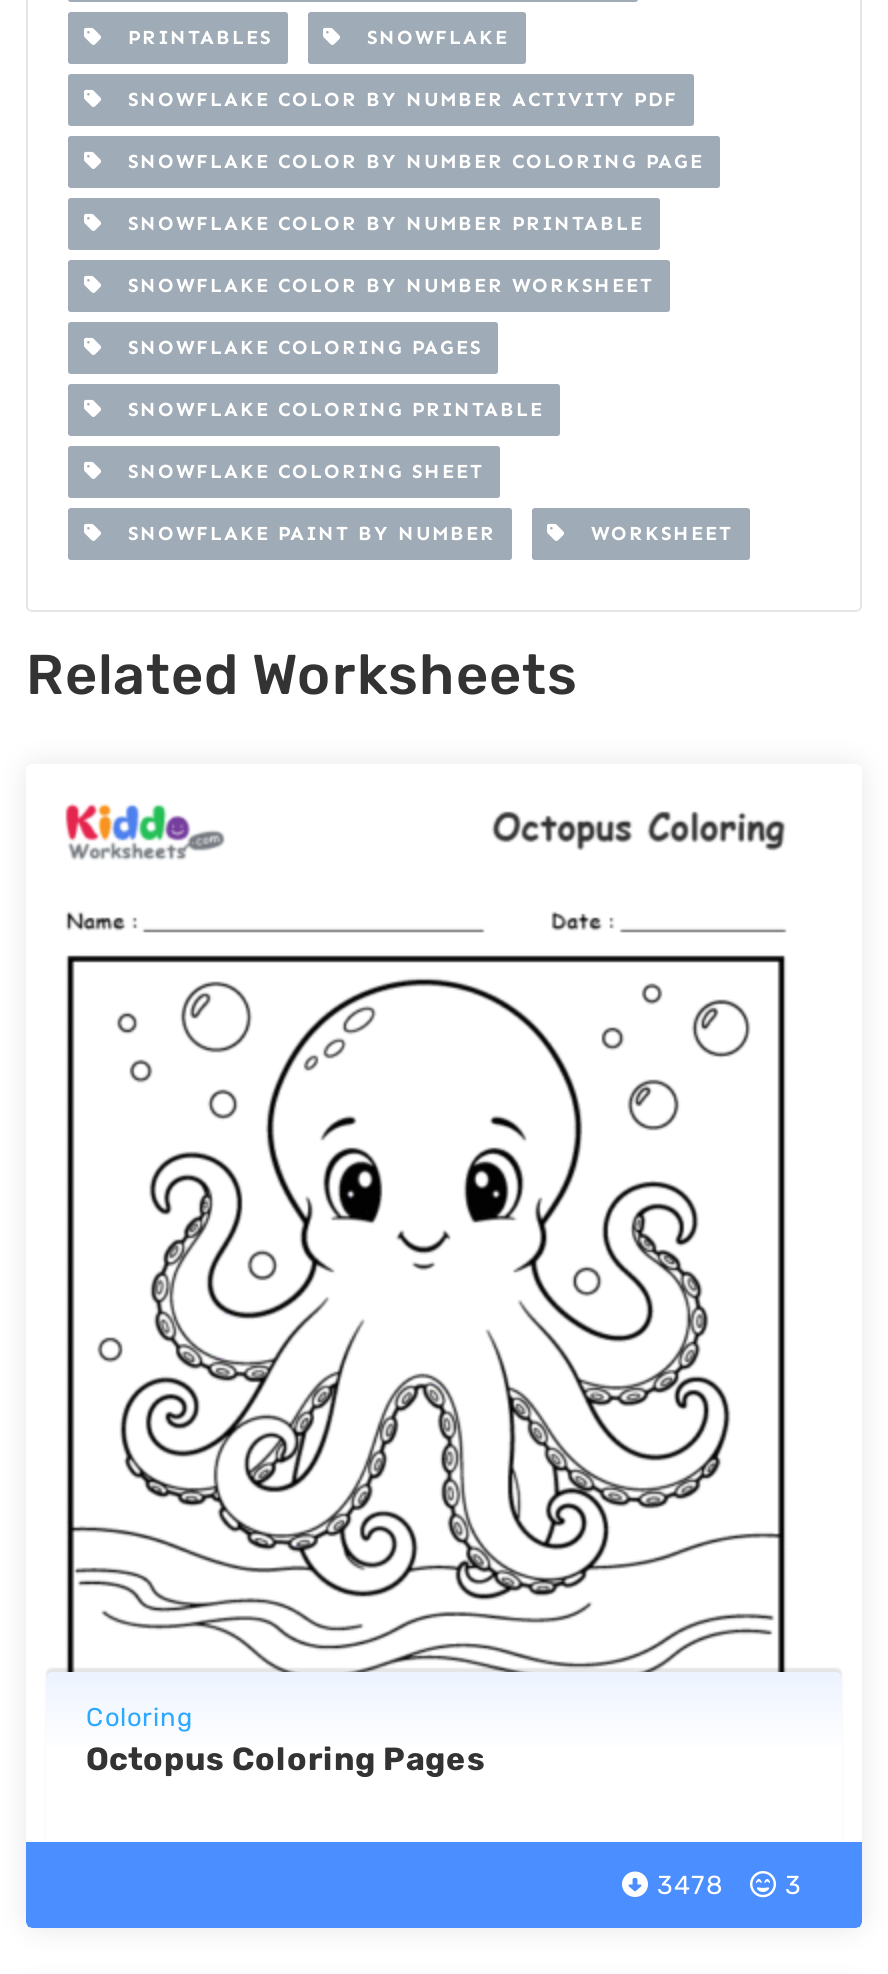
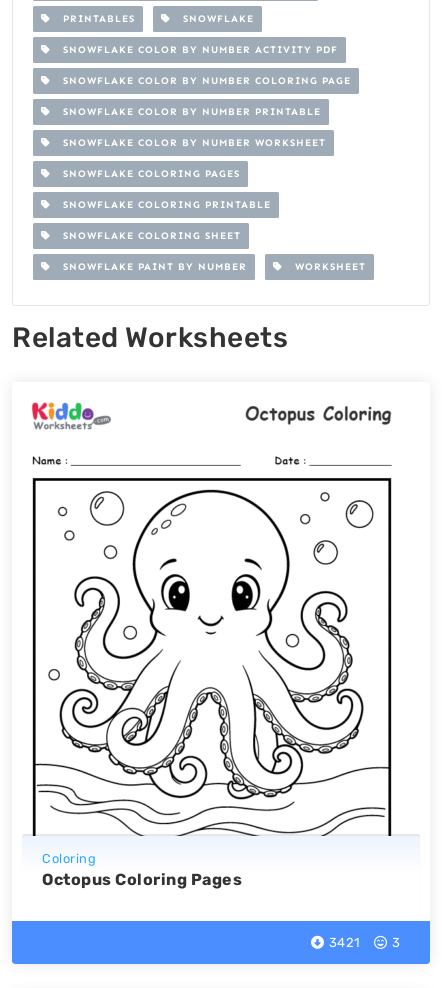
[657,1871,723,1901] 3478 -> [328,935,360,950] 3421

